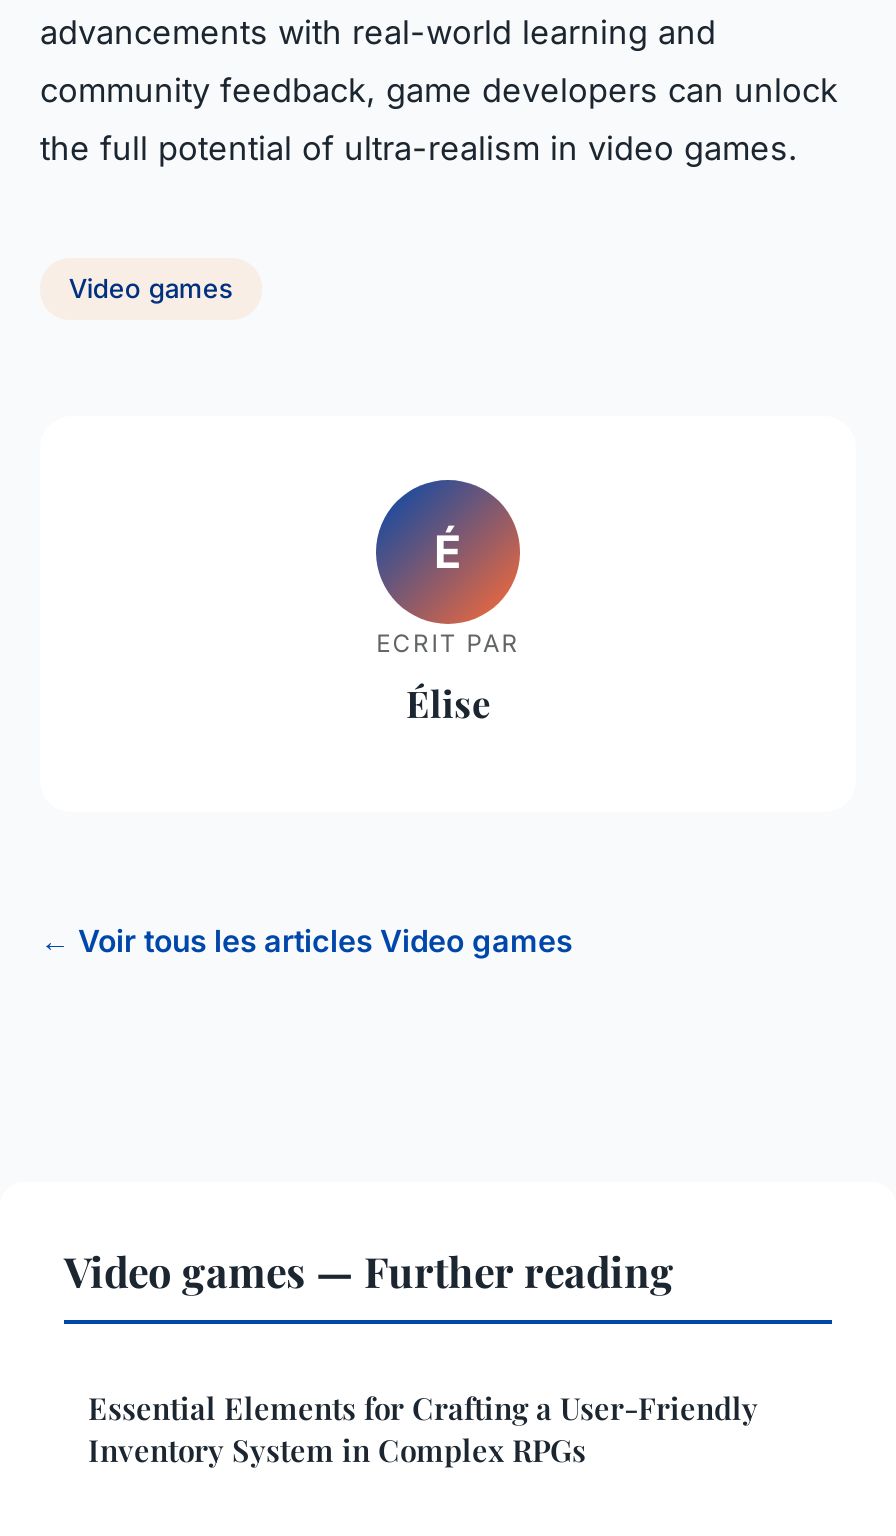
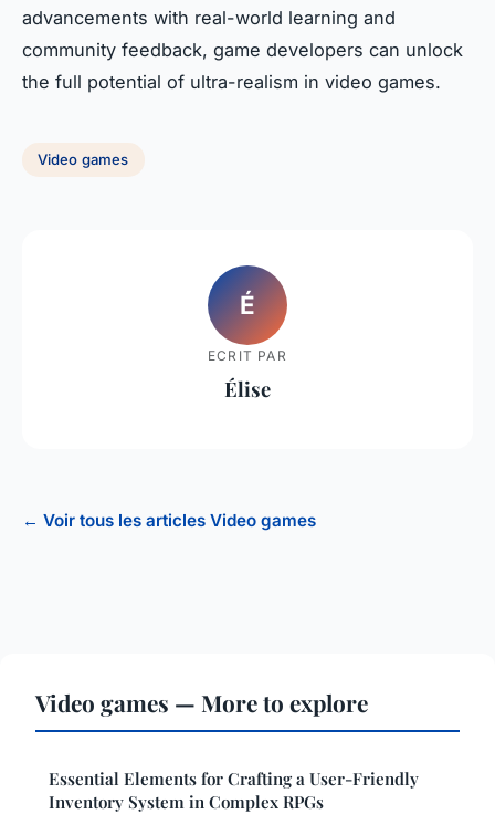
[64,1241,674,1297] Video games — Further reading -> [35,686,368,717] Video games — More to explore

